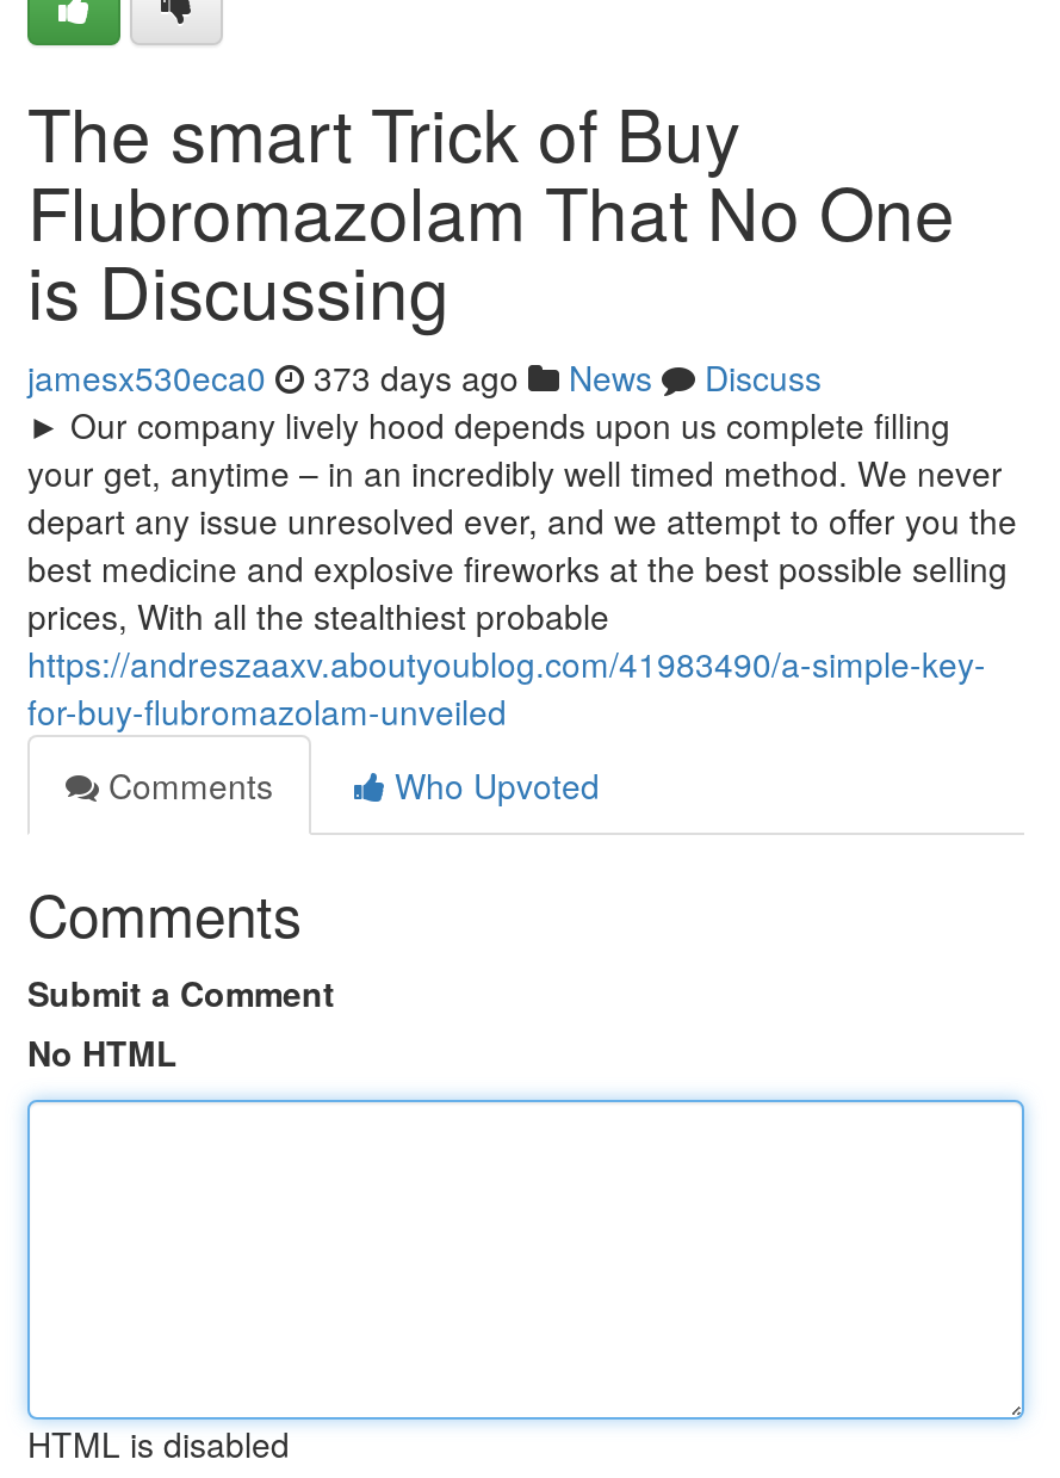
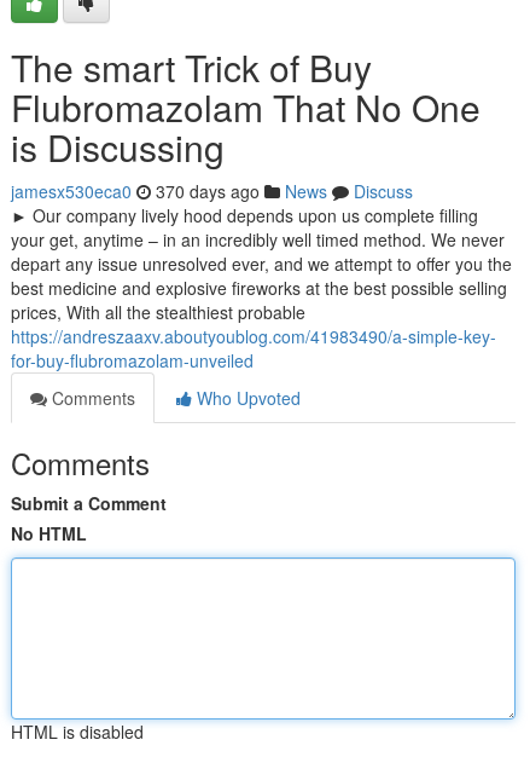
[27,353,822,401] jamesx530eca0 373 days ago News Discuss -> [11,179,413,203] jamesx530eca0 370 days ago News Discuss

